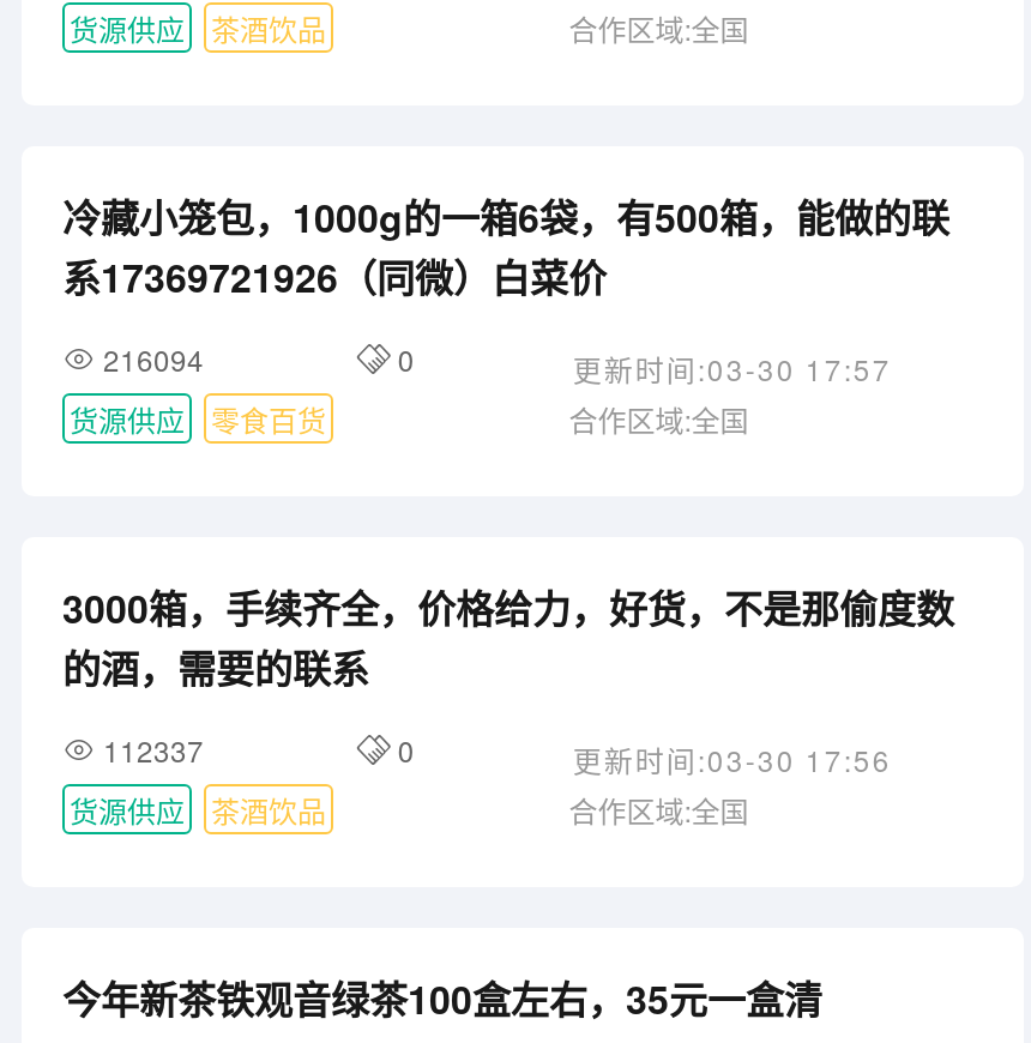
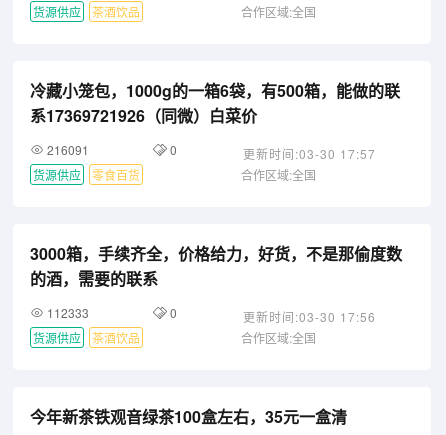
[103,337,204,378] 216094 -> [47,141,89,158] 216091
[103,728,204,769] 112337 -> [47,304,89,321] 112333

